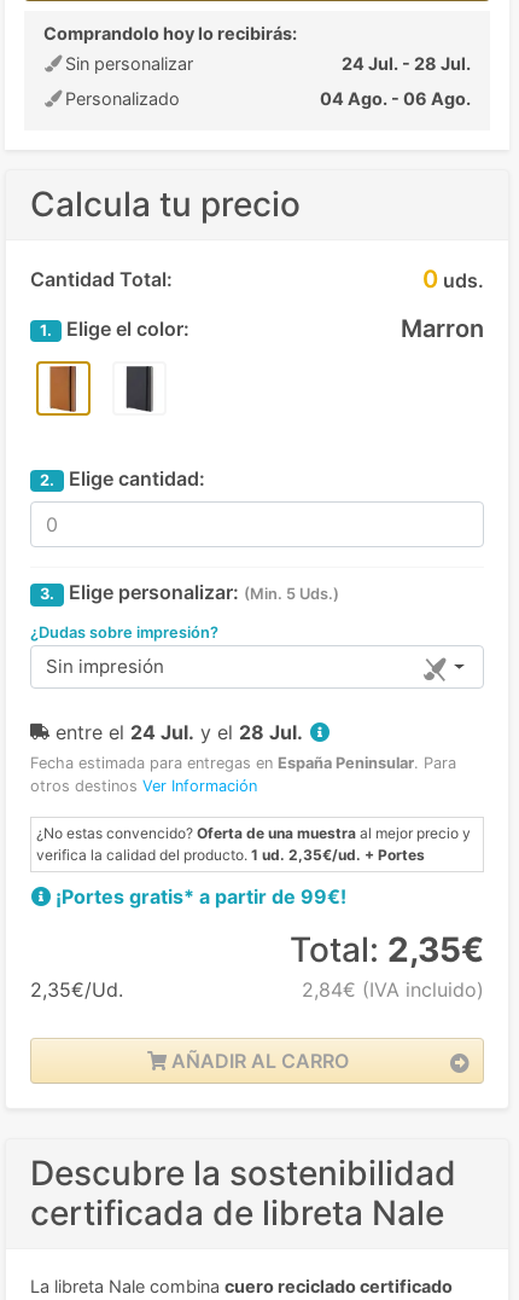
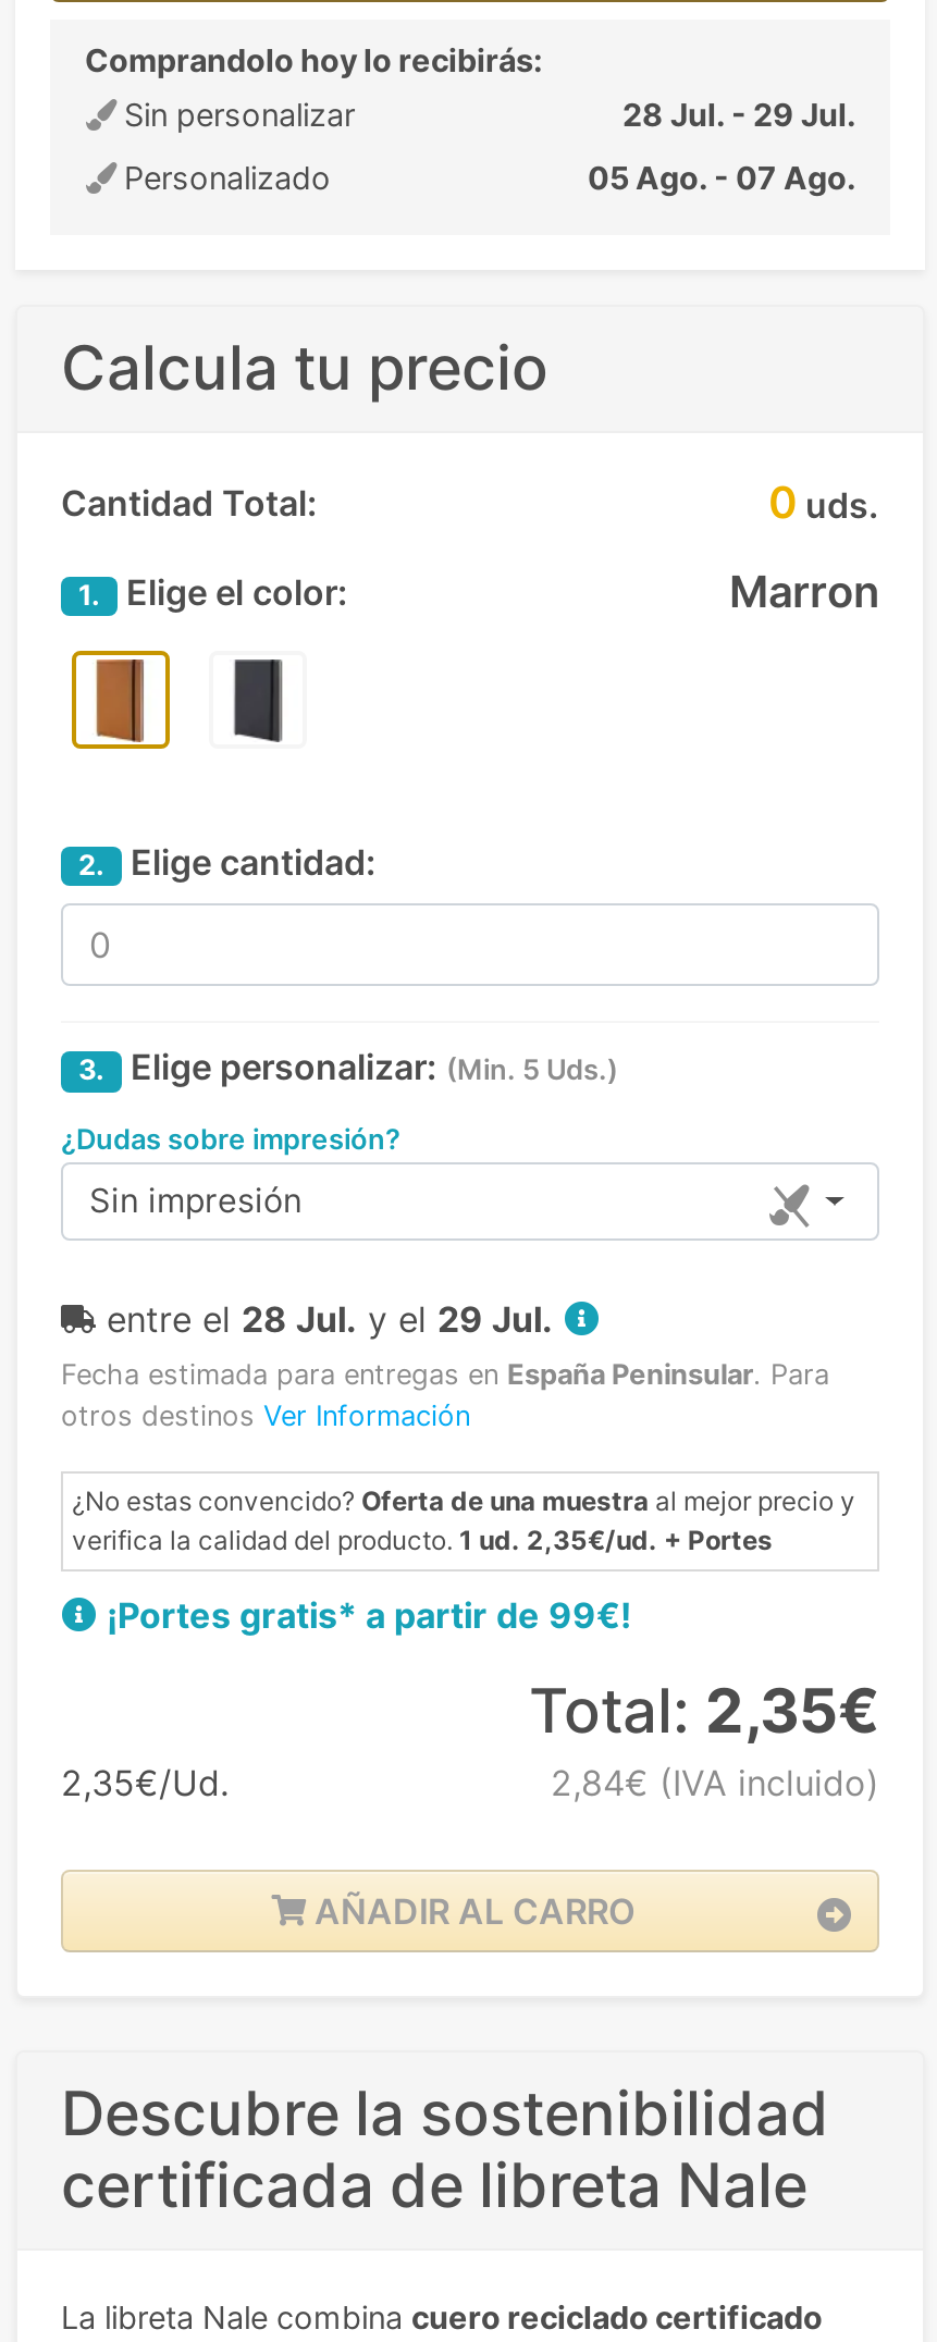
[342,53,471,74] 24 Jul. - 28 Jul. -> [622,96,855,133] 28 Jul. - 29 Jul.
[320,88,471,109] 04 Ago. - 06 Ago. -> [588,159,855,196] 05 Ago. - 07 Ago.
[56,720,303,744] entre el 24 Jul. y el 28 Jul. -> [107,1296,553,1340] entre el 28 Jul. y el 29 Jul.

